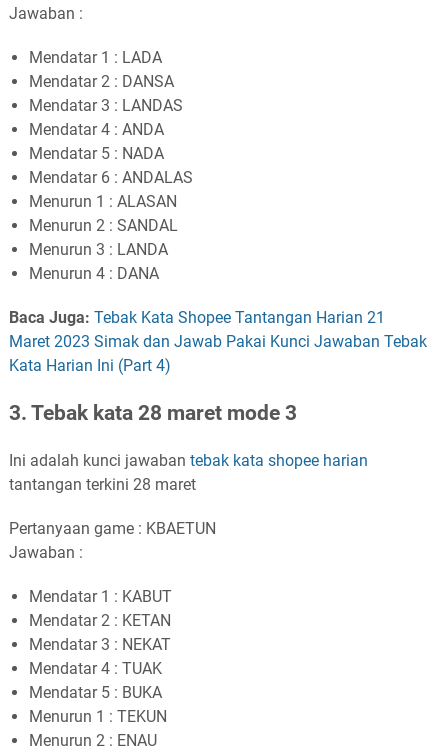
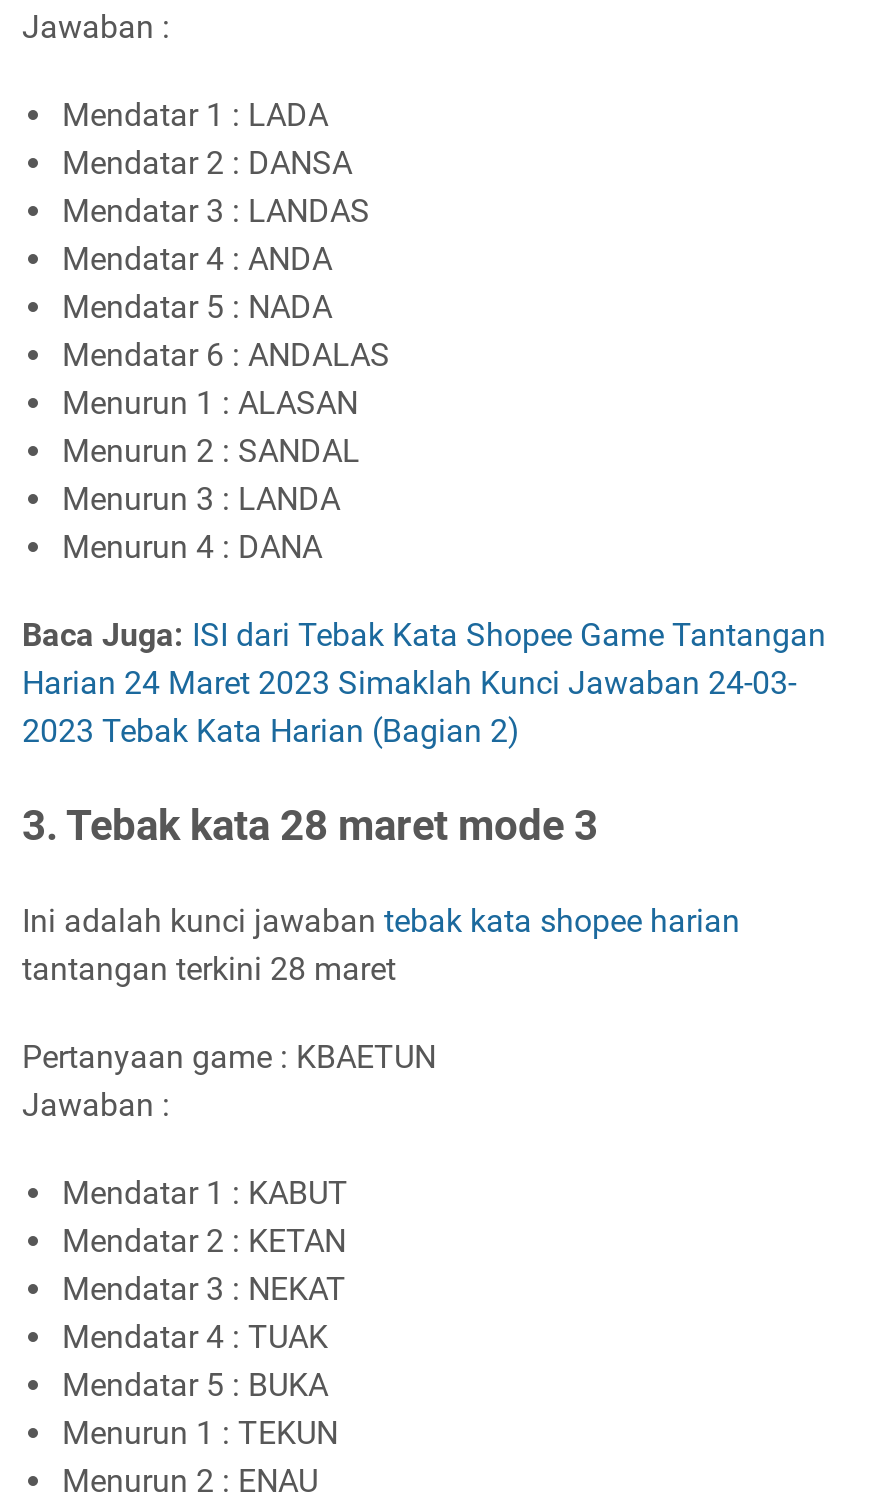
[9,308,427,375] Baca Juga: Tebak Kata Shopee Tantangan Harian 21 | Maret 2023 Simak dan Jawab Pakai Kunci Jawaban Tebak | Kata Harian Ini (Part 4) -> [22,615,826,749] Baca Juga: ISI dari Tebak Kata Shopee Game Tantangan | Harian 24 Maret 2023 Simaklah Kunci Jawaban 24-03- | 2023 Tebak Kata Harian (Bagian 2)

